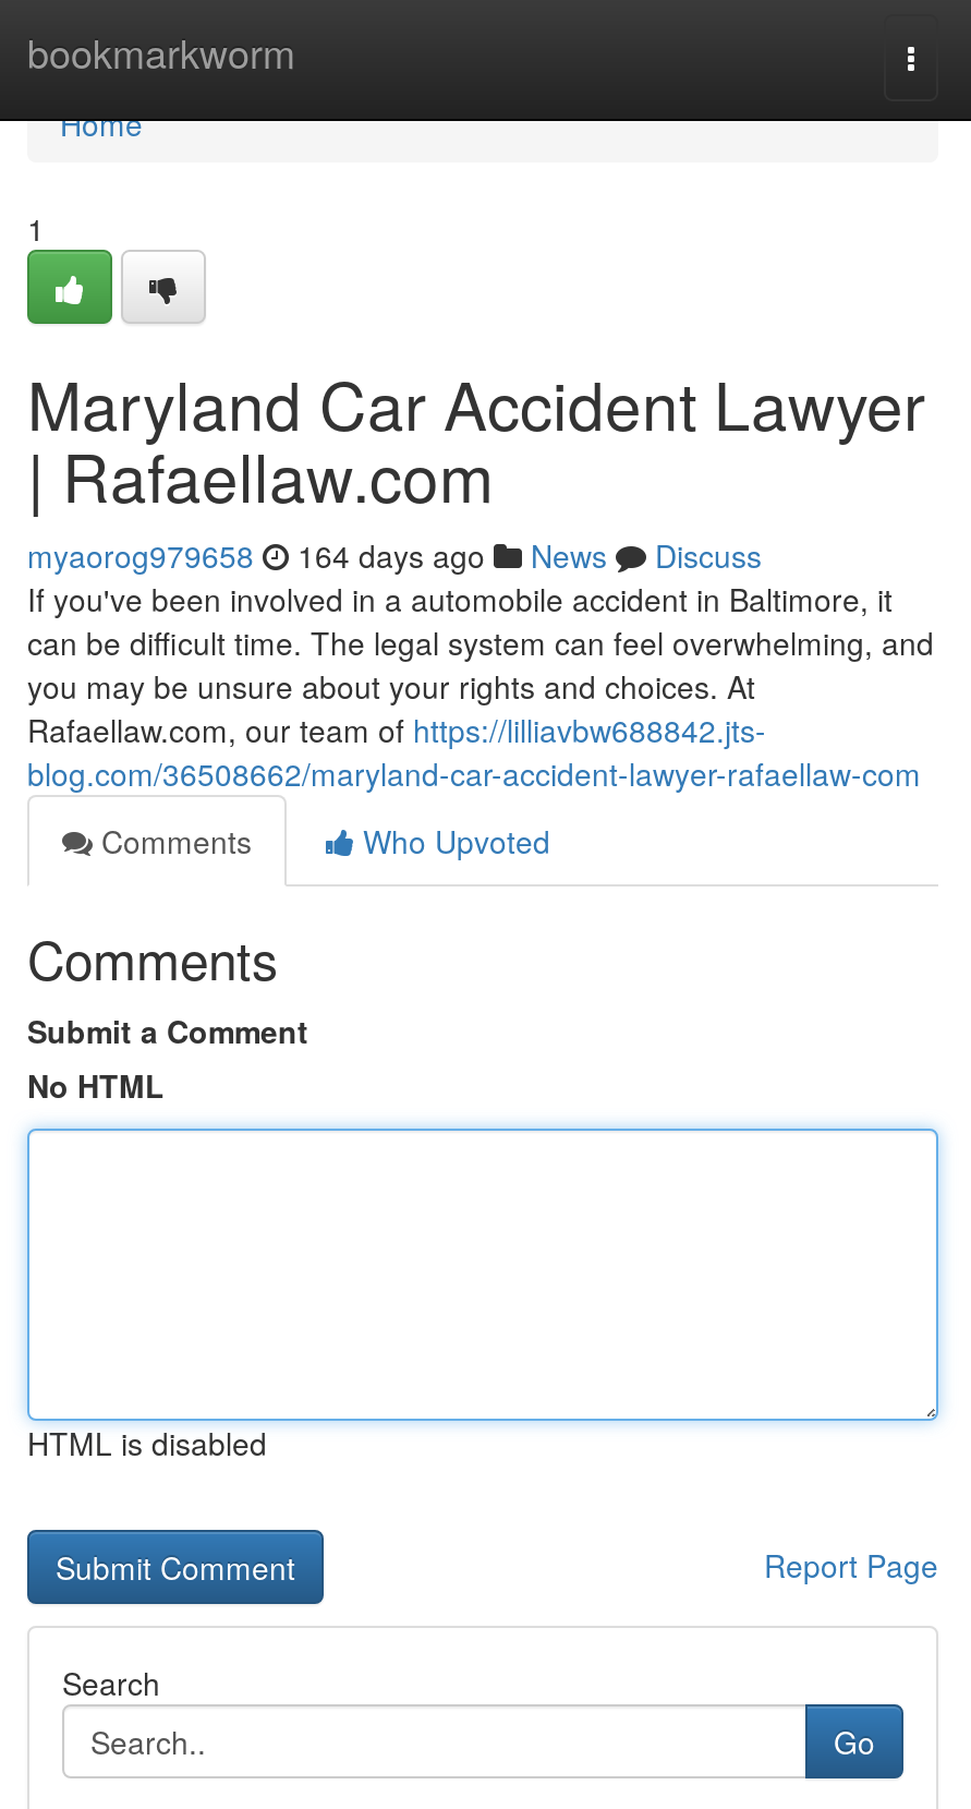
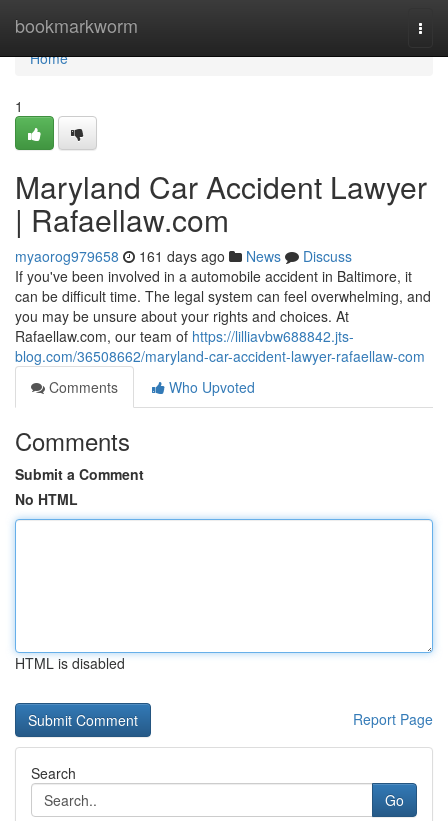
[27,533,762,577] myaorog979658 164 days ago News Discuss -> [15,246,352,266] myaorog979658 161 days ago News Discuss

